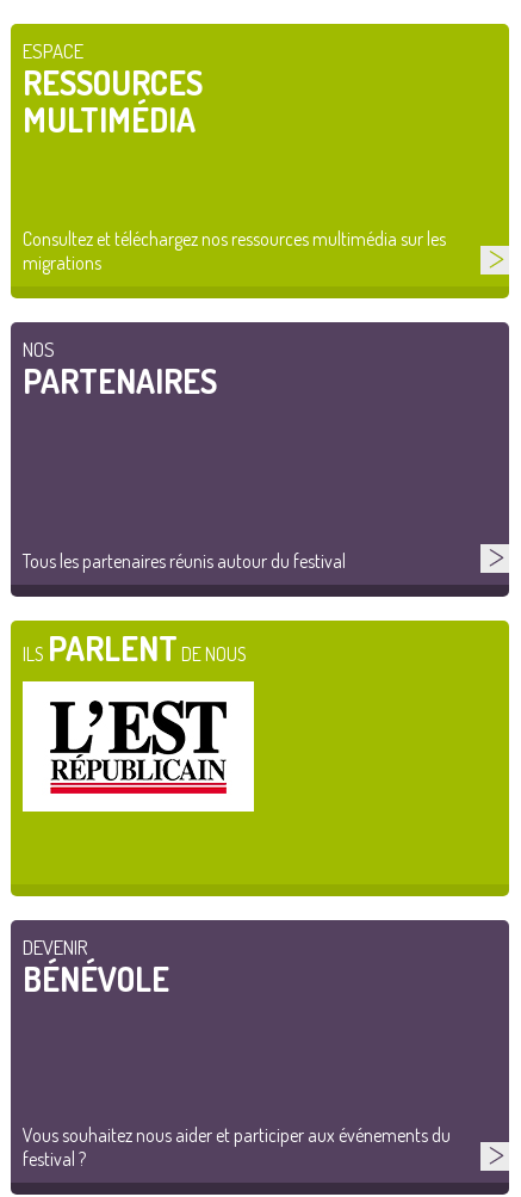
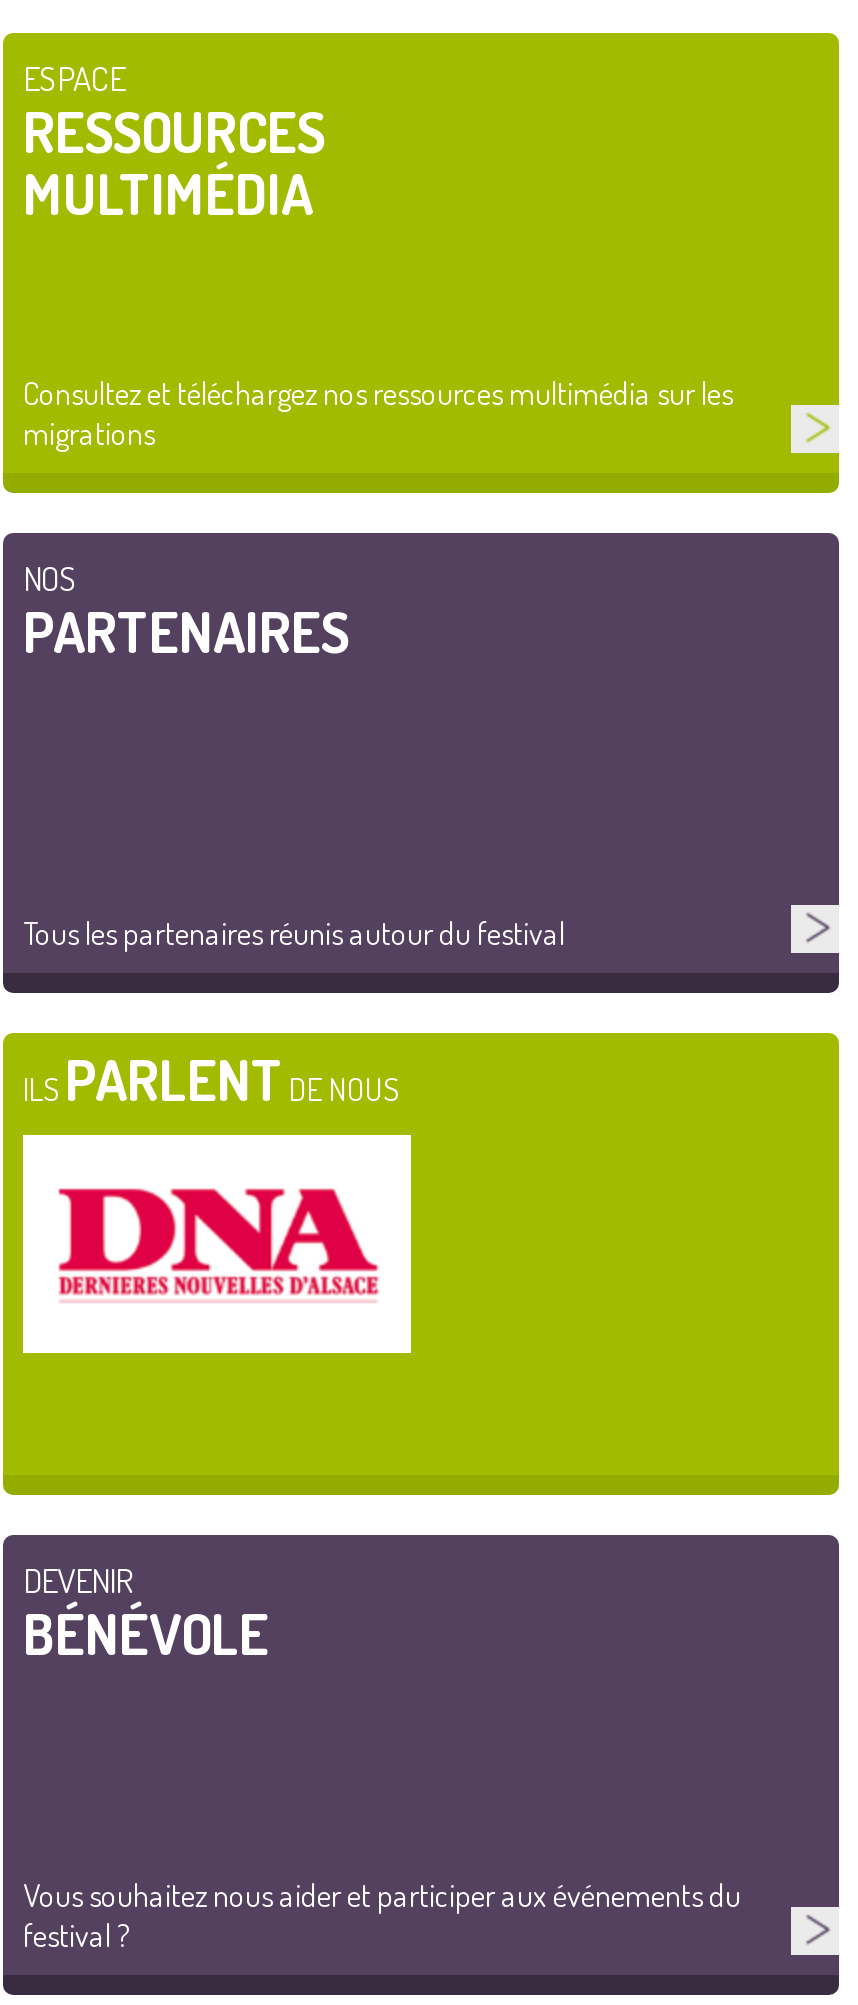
[44,699,234,795] [image] -> [57,1167,379,1323] [image]

